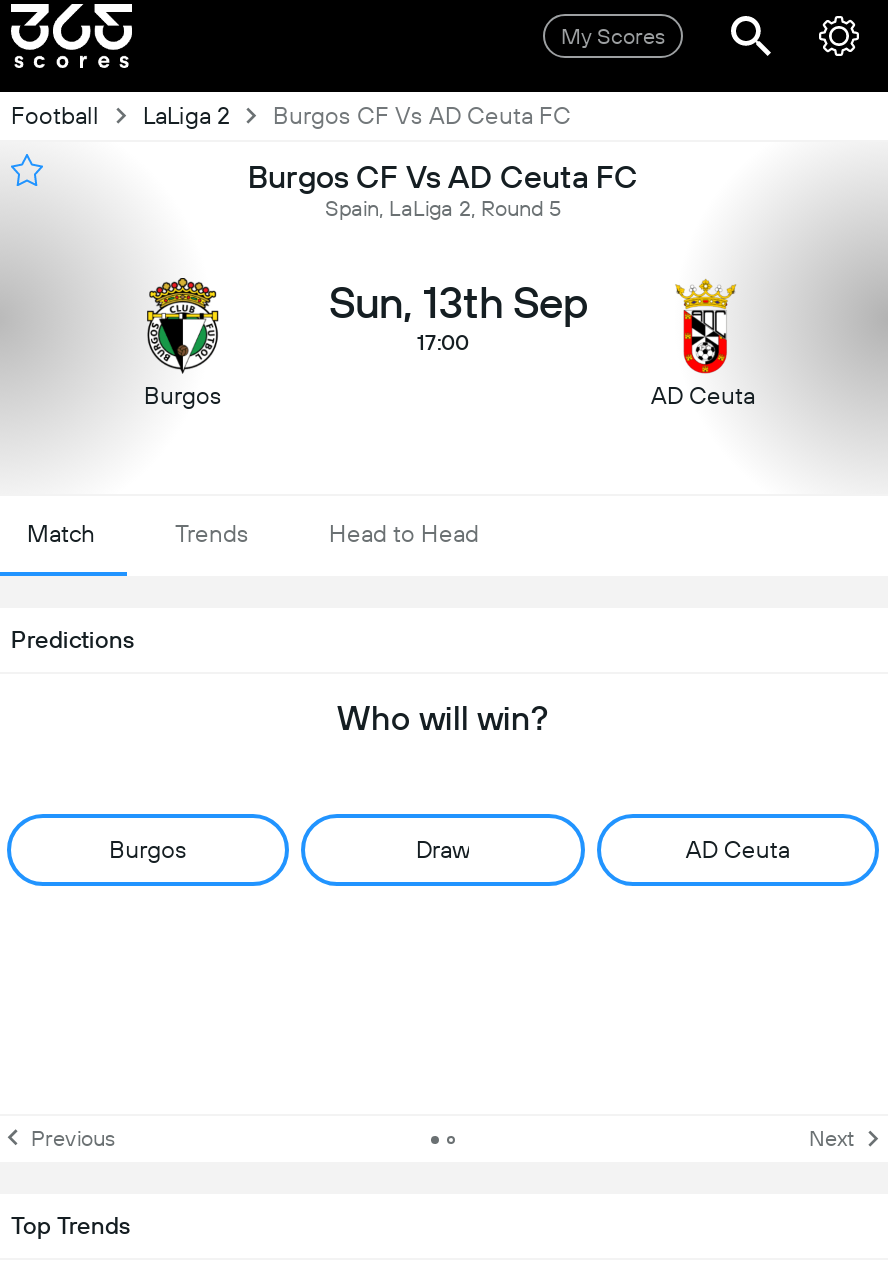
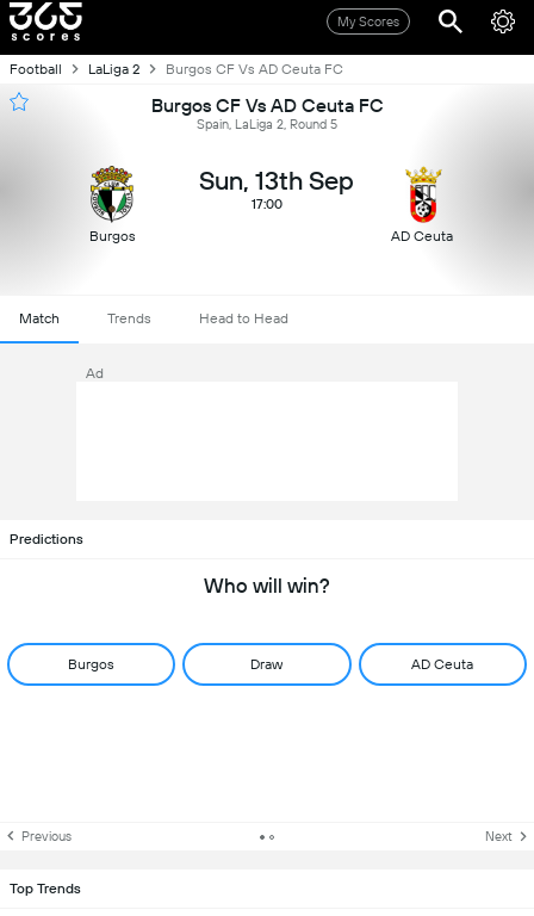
none -> [86,365,104,382] Ad

